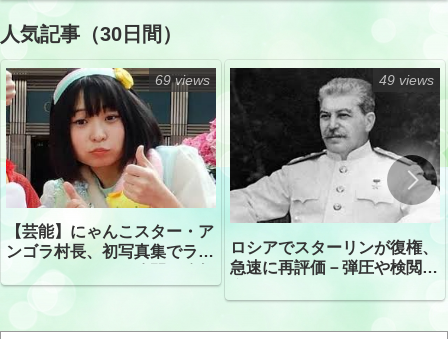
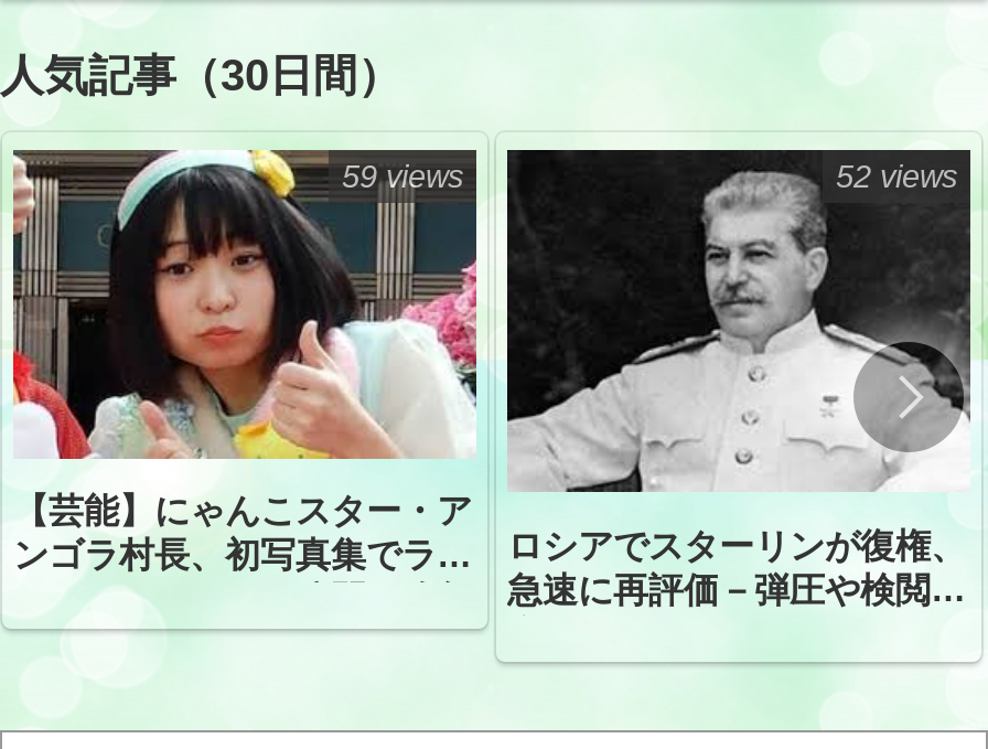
[155,72,210,88] 69 views -> [342,159,463,194] 59 views
[379,72,434,88] 49 views -> [836,159,957,194] 52 views

